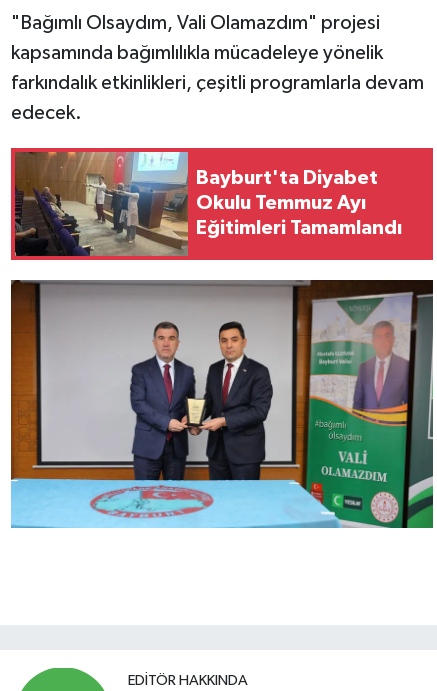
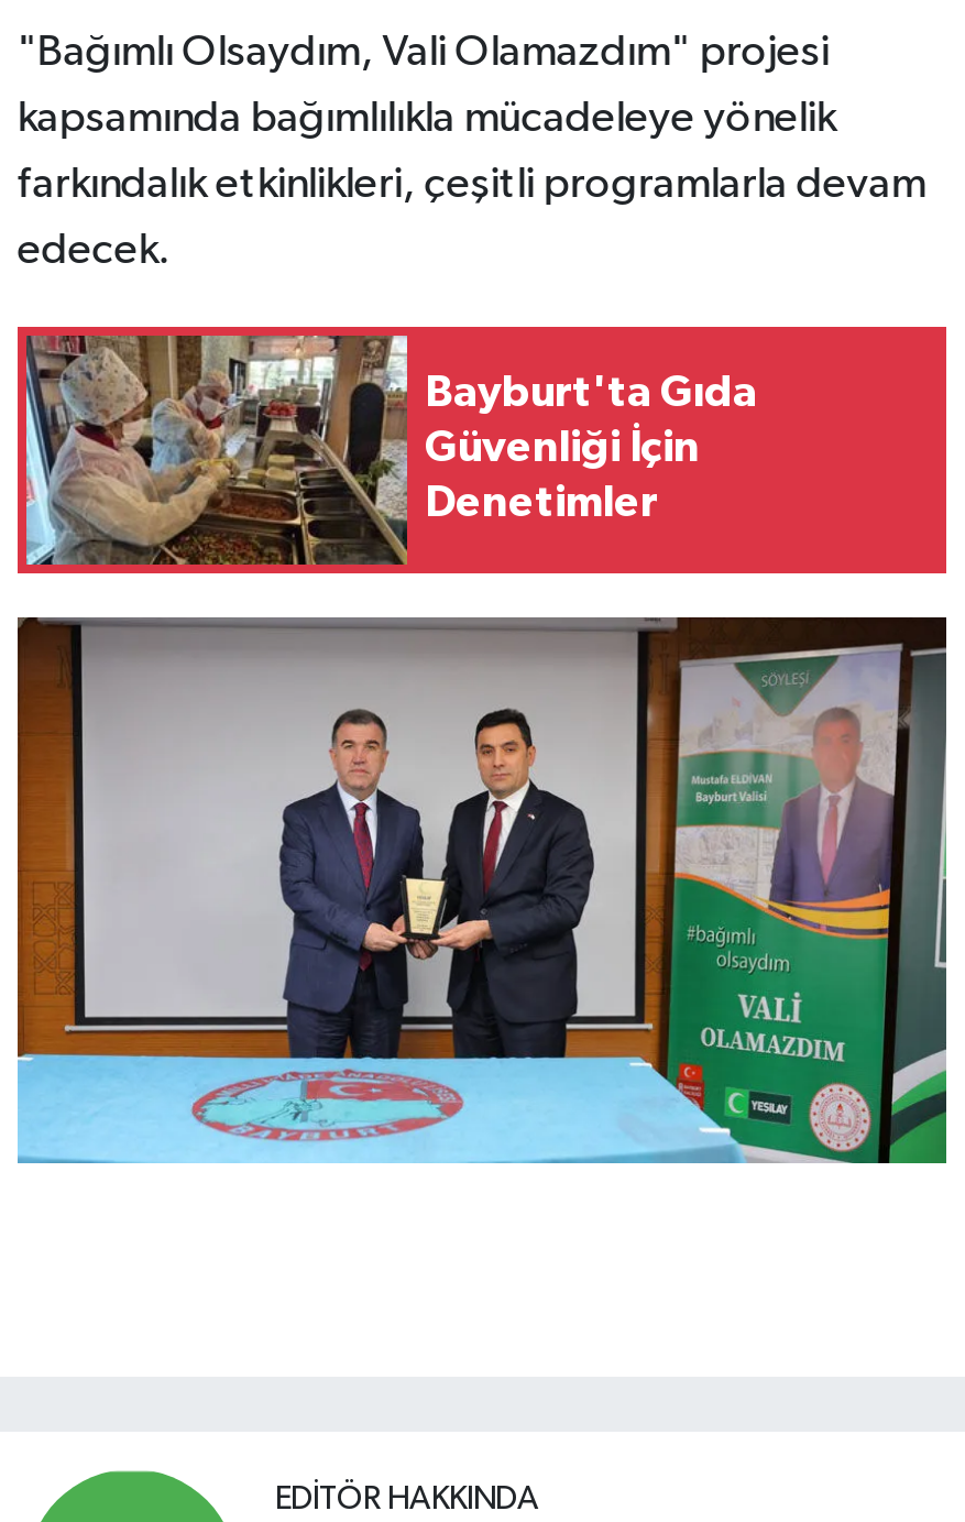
[14,151,402,257] [image] | Bayburt'ta Diyabet | Okulu Temmuz Ayı | Eğitimleri Tamamlandı -> [24,333,757,567] [image] | Bayburt'ta Gıda | Güvenliği İçin | Denetimler

